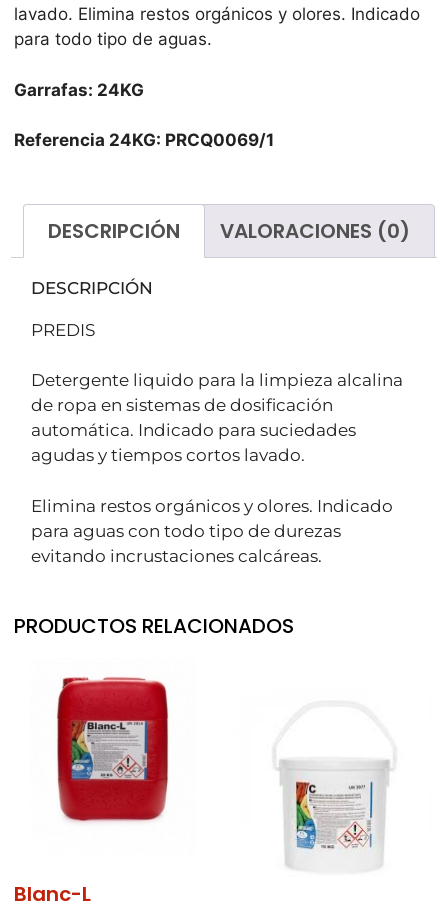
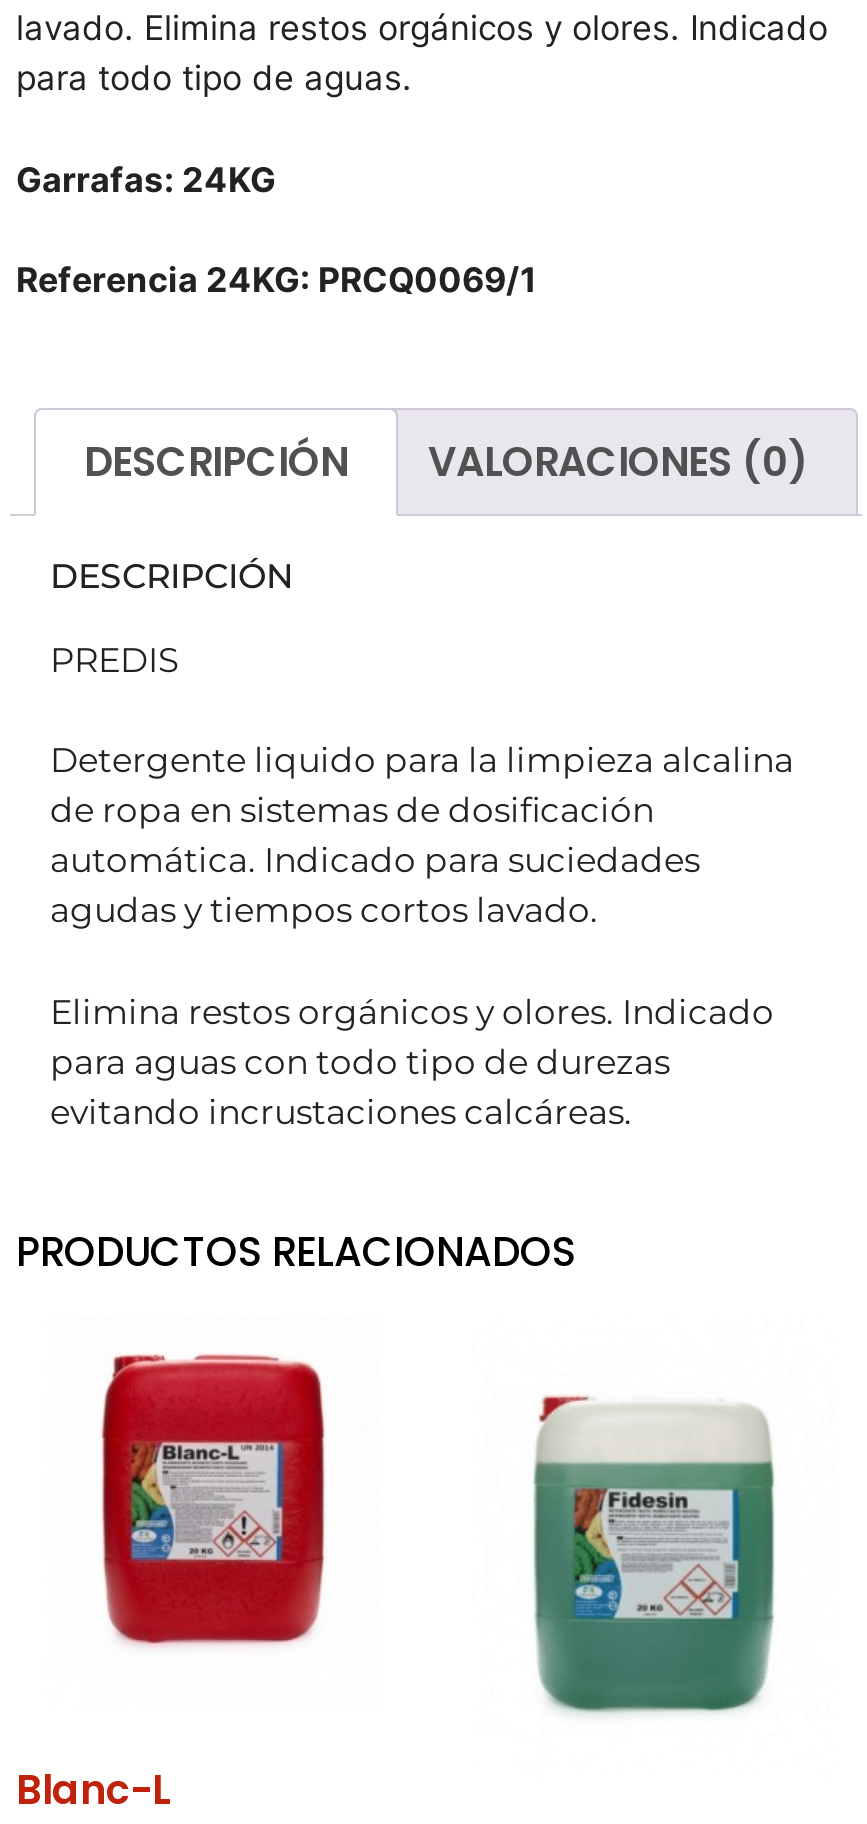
[273,698,393,868] [image] -> [532,1394,776,1732] [image]

